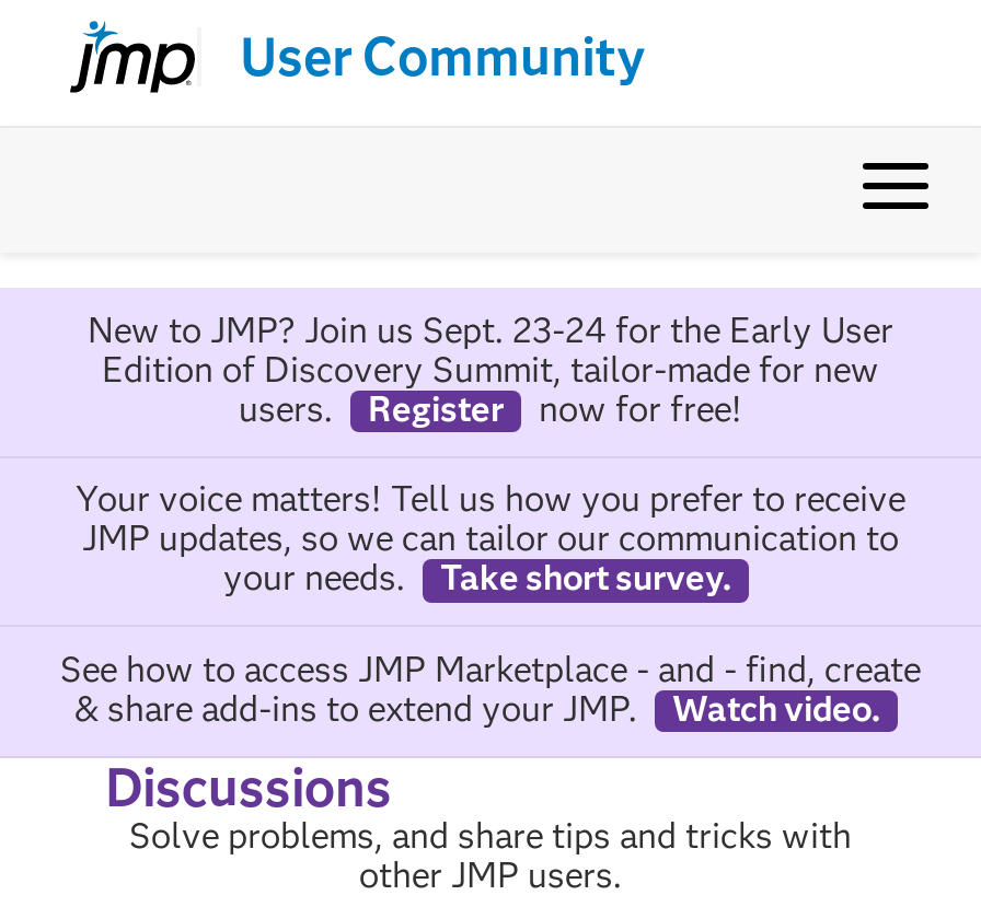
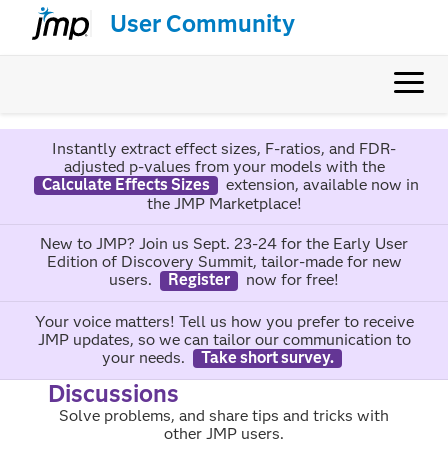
none -> [41,139,418,213] Instantly extract effect sizes, F-ratios, and FDR- | adjusted p-values from your models with the | Calculate Effects Sizes | extension, available now in | the JMP Marketplace!
moved [76,309,905,599] -> [34,234,413,367]: New to JMP? Join us Sept. 23-24 for the Early User | Edition of Discovery Summit, tailor-made for new | users. | ... | your needs. | Take short survey.
[60,648,921,729] See how to access JMP Marketplace - and - find, create | & share add-ins to extend your JMP. | Watch video. -> none

